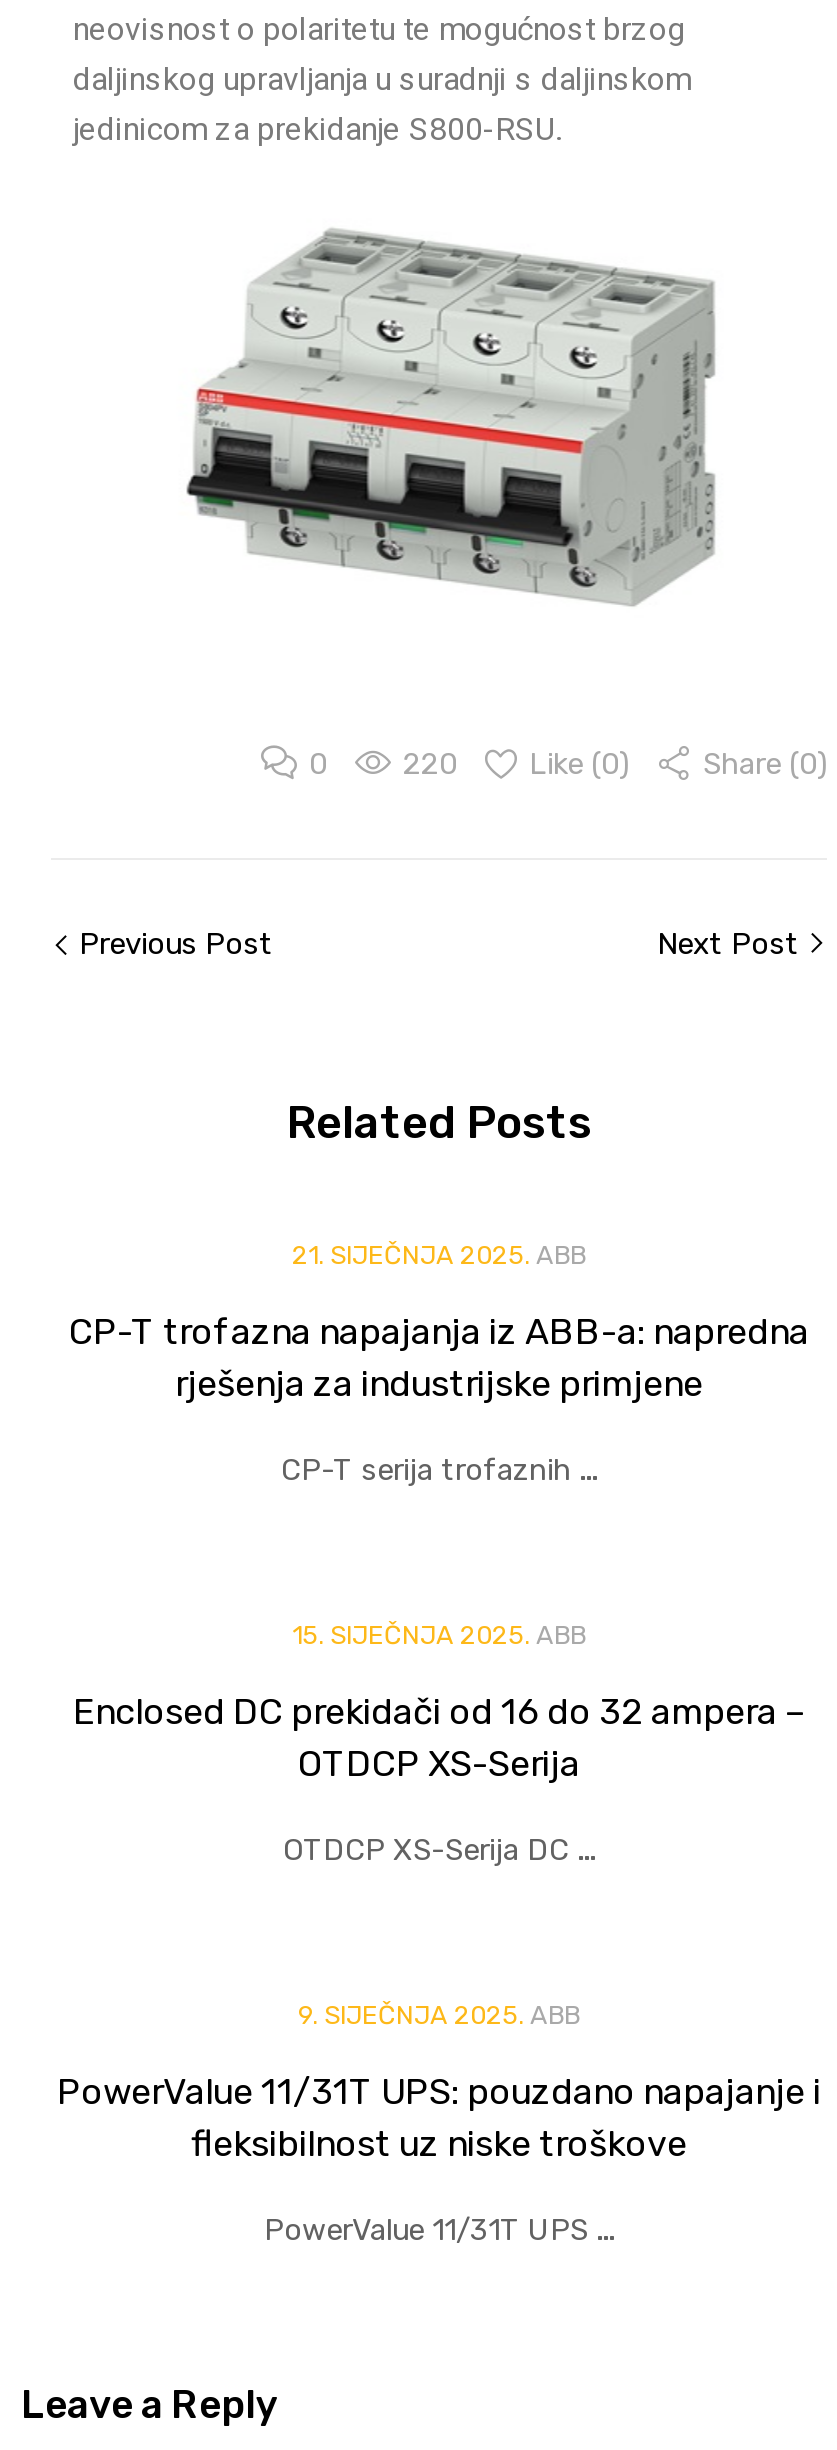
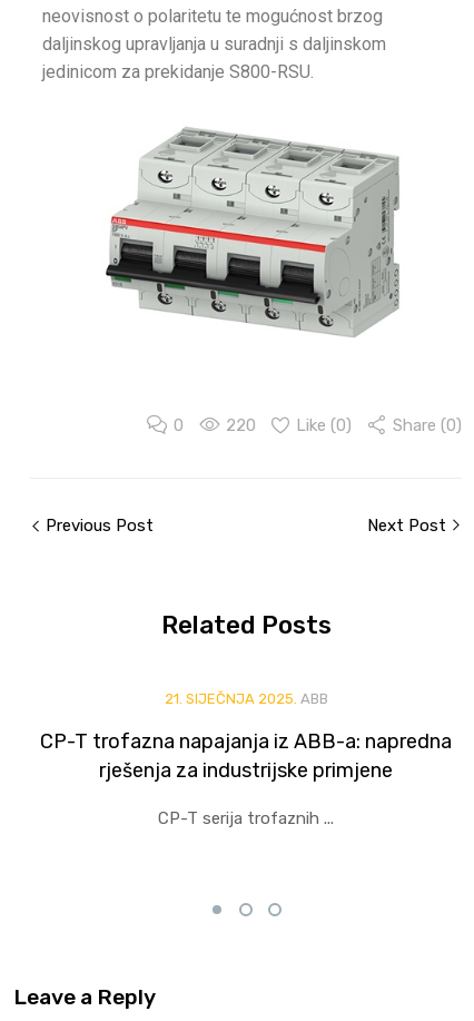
[73,1620,805,1868] 15. SIJEČNJA 2025. ABB | Enclosed DC prekidači od 16 do 32 ampera – | OTDCP XS-Serija | OTDCP XS-Serija DC ... -> none
[57,2000,821,2248] 9. SIJEČNJA 2025. ABB | PowerValue 11/31T UPS: pouzdano napajanje i | fleksibilnost uz niske troškove | PowerValue 11/31T UPS ... -> none

